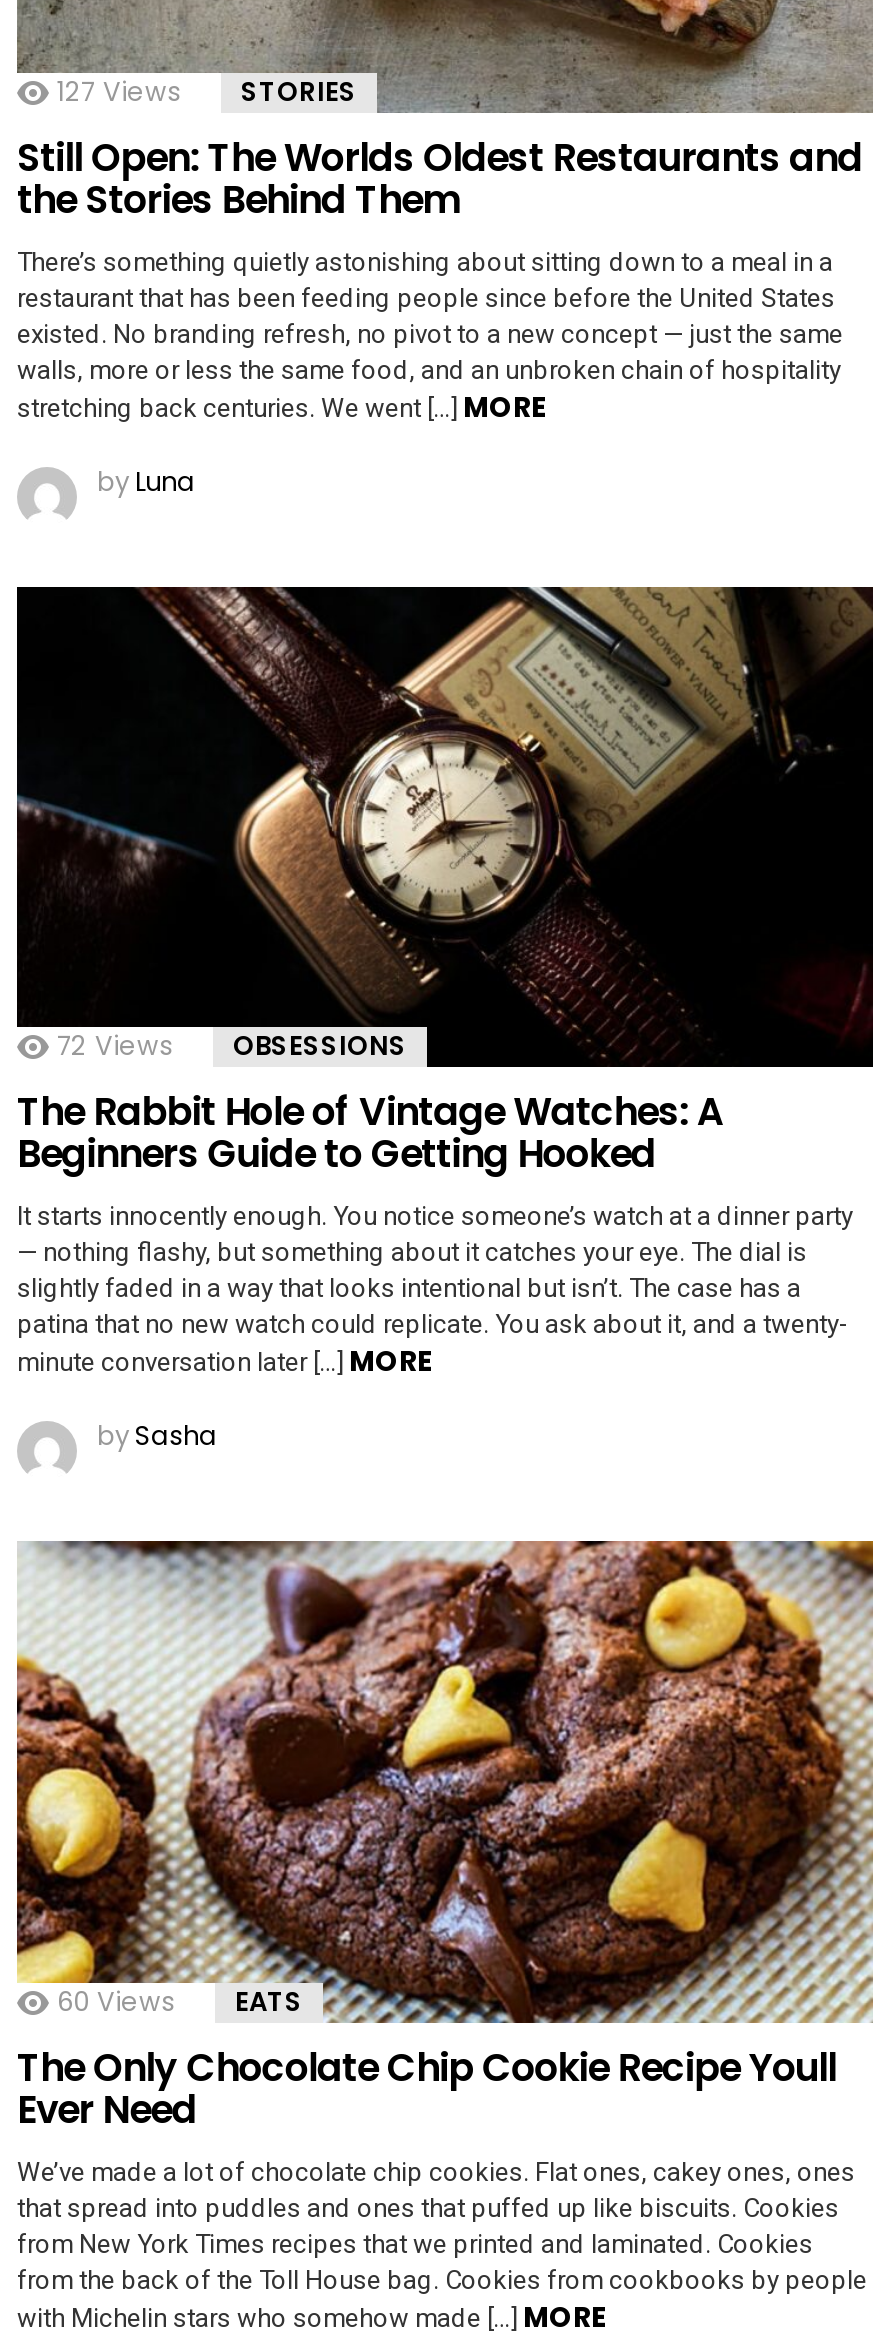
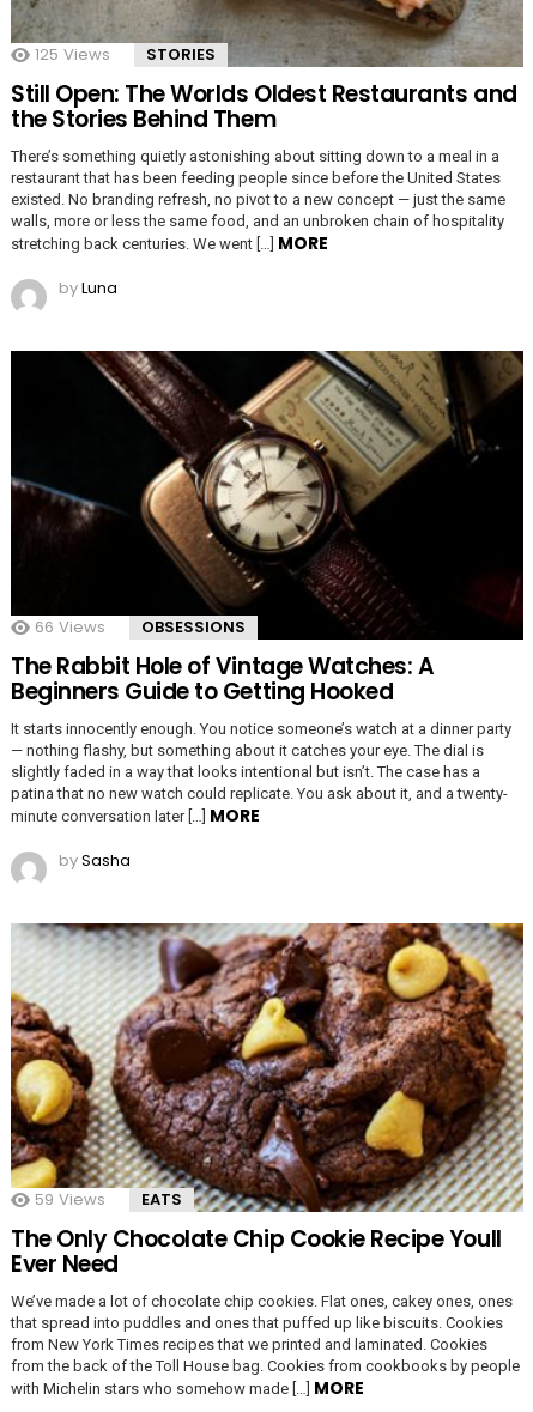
[57,72,357,110] 127 Views STORIES -> [35,43,216,66] 125 Views STORIES
[57,1027,407,1065] 72 Views OBSESSIONS -> [35,616,246,639] 66 Views OBSESSIONS
[57,1982,303,2020] 60 Views EATS -> [35,1188,182,1211] 59 Views EATS

